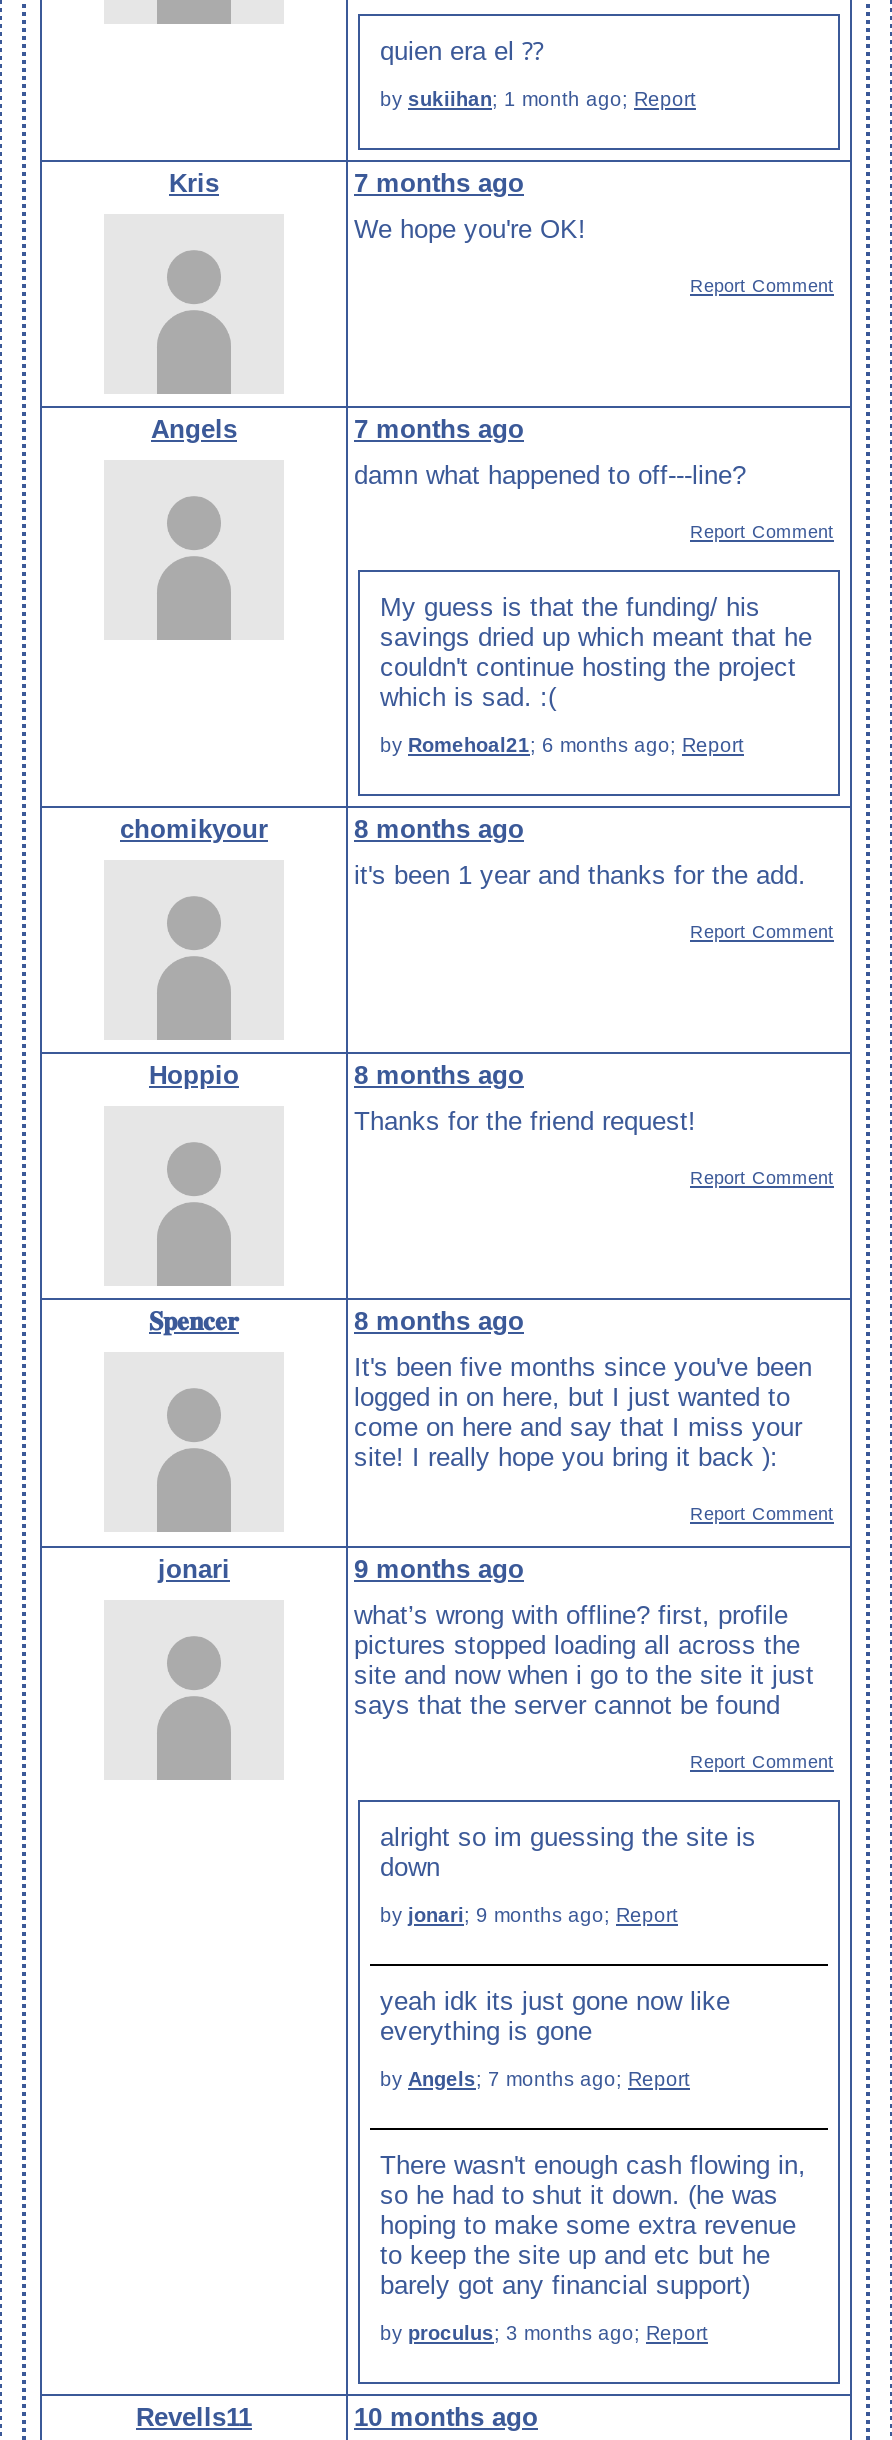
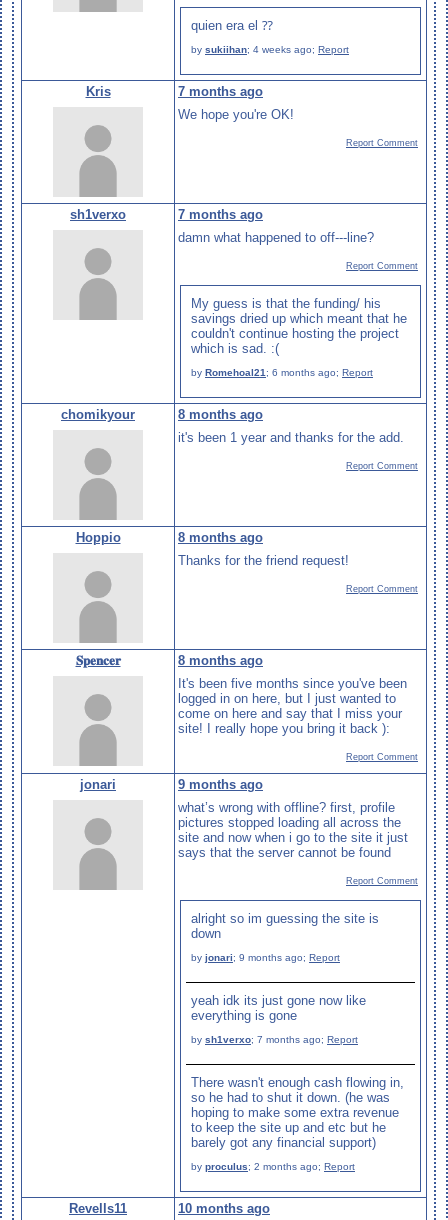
[380,88,696,110] by sukiihan; 1 month ago; Report -> [191,44,349,55] by sukiihan; 4 weeks ago; Report
[151,414,237,444] Angels -> [70,207,126,222] sh1verxo
[380,2068,690,2090] by Angels; 7 months ago; Report -> [191,1034,358,1045] by sh1verxo; 7 months ago; Report
[380,2322,708,2344] by proculus; 3 months ago; Report -> [191,1161,355,1172] by proculus; 2 months ago; Report

